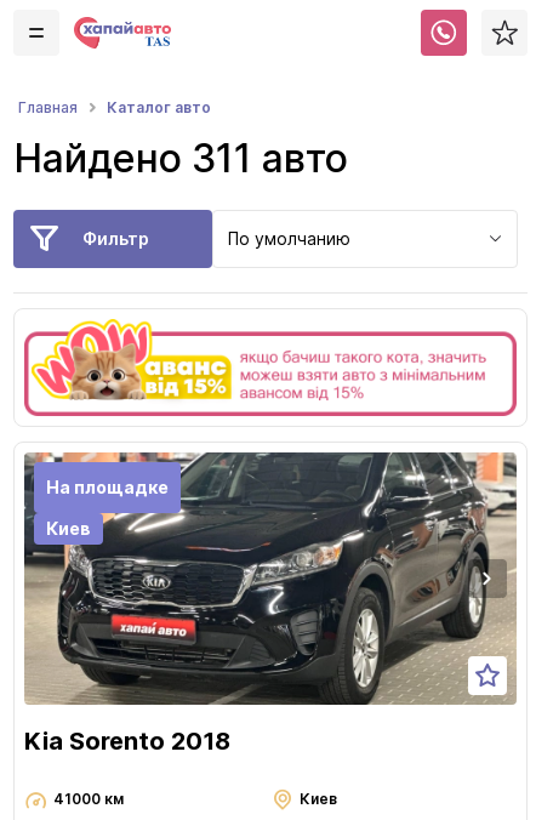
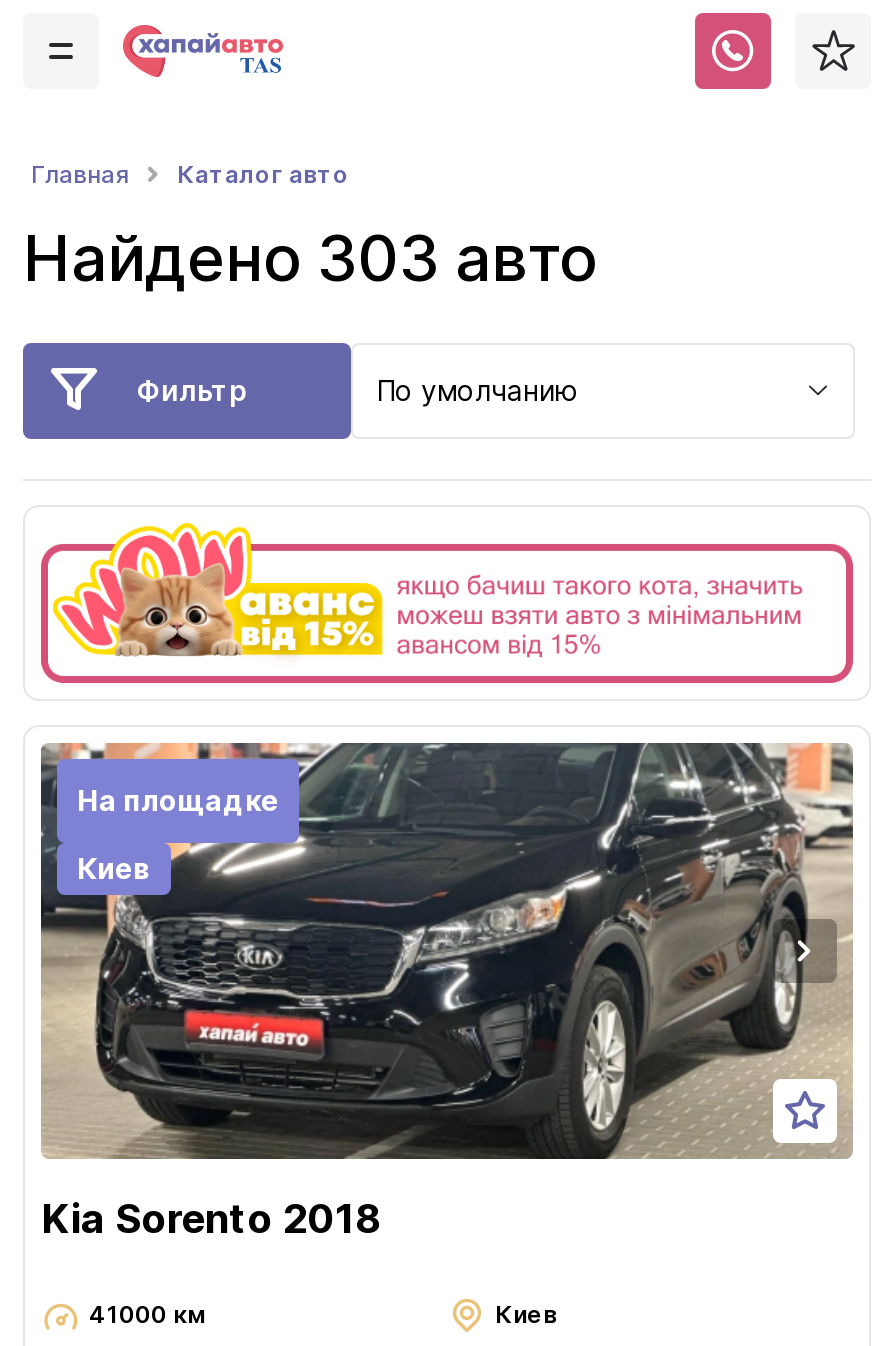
[13,135,348,182] Найдено 311 авто -> [23,219,597,297] Найдено 303 авто

